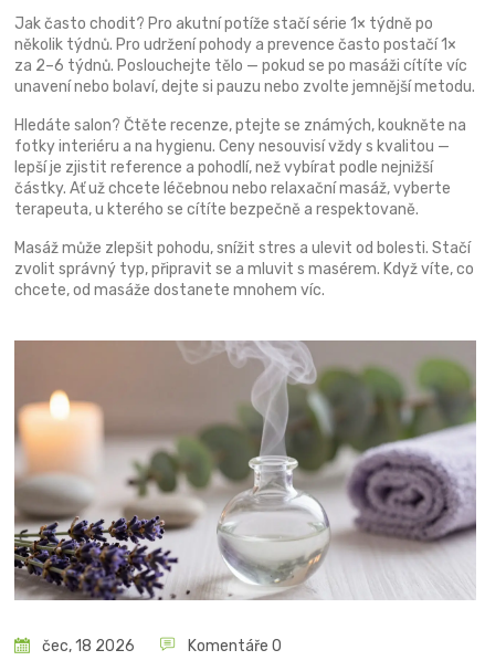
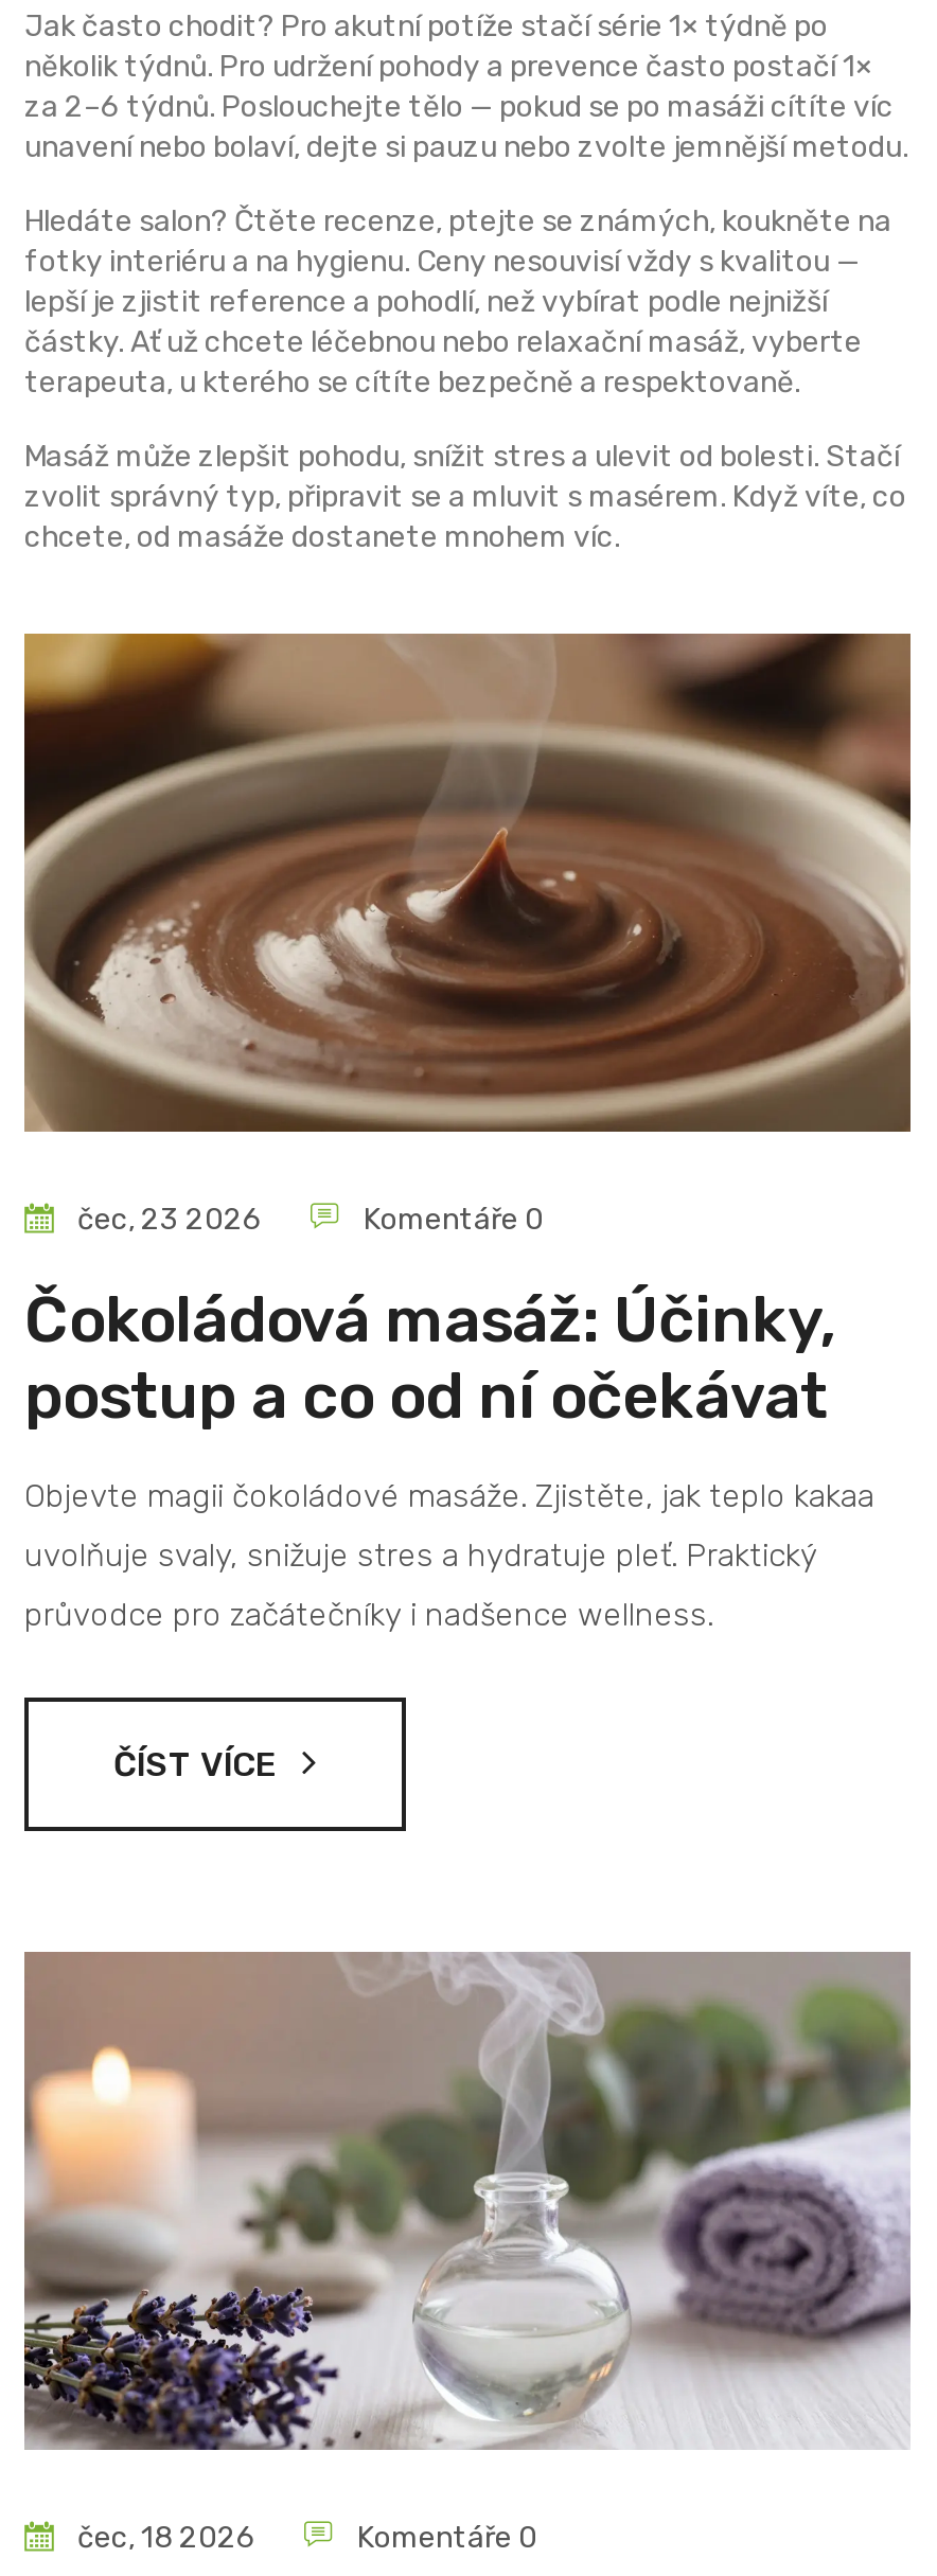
none -> [22,632,913,1634] [image] | čec, 23 2026 | Komentáře 0 | Čokoládová masáž: Účinky, | postup a co od ní očekávat | Objevte magii čokoládové masáže. Zjistěte, jak teplo kakaa | uvolňuje svaly, snižuje stres a hydratuje pleť. Praktický | průvodce pro začátečníky i nadšence wellness.
none -> [113,1744,302,1785] ČÍST VÍCE

